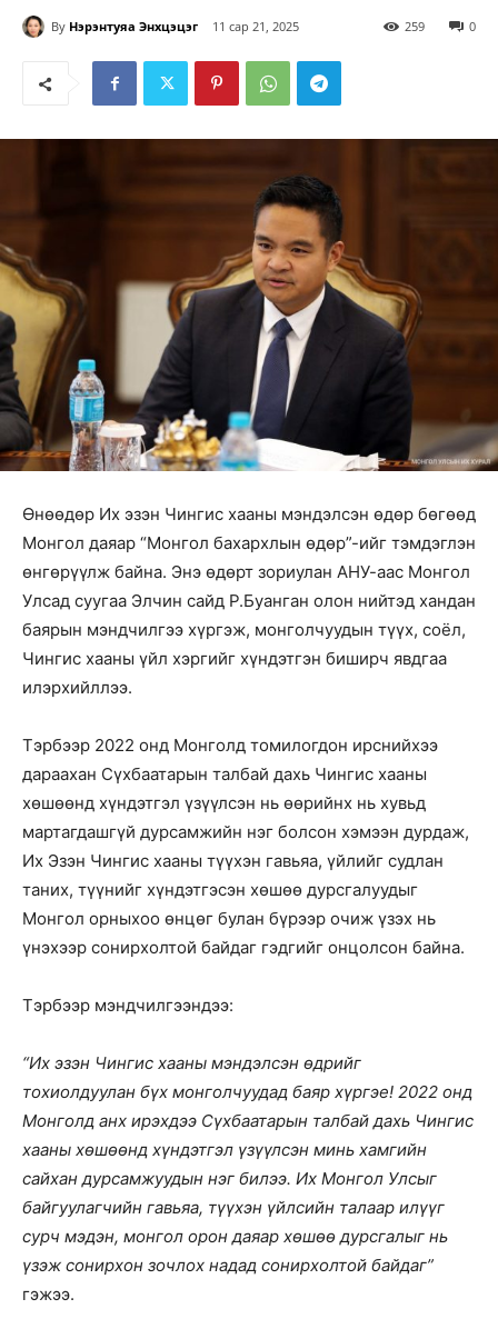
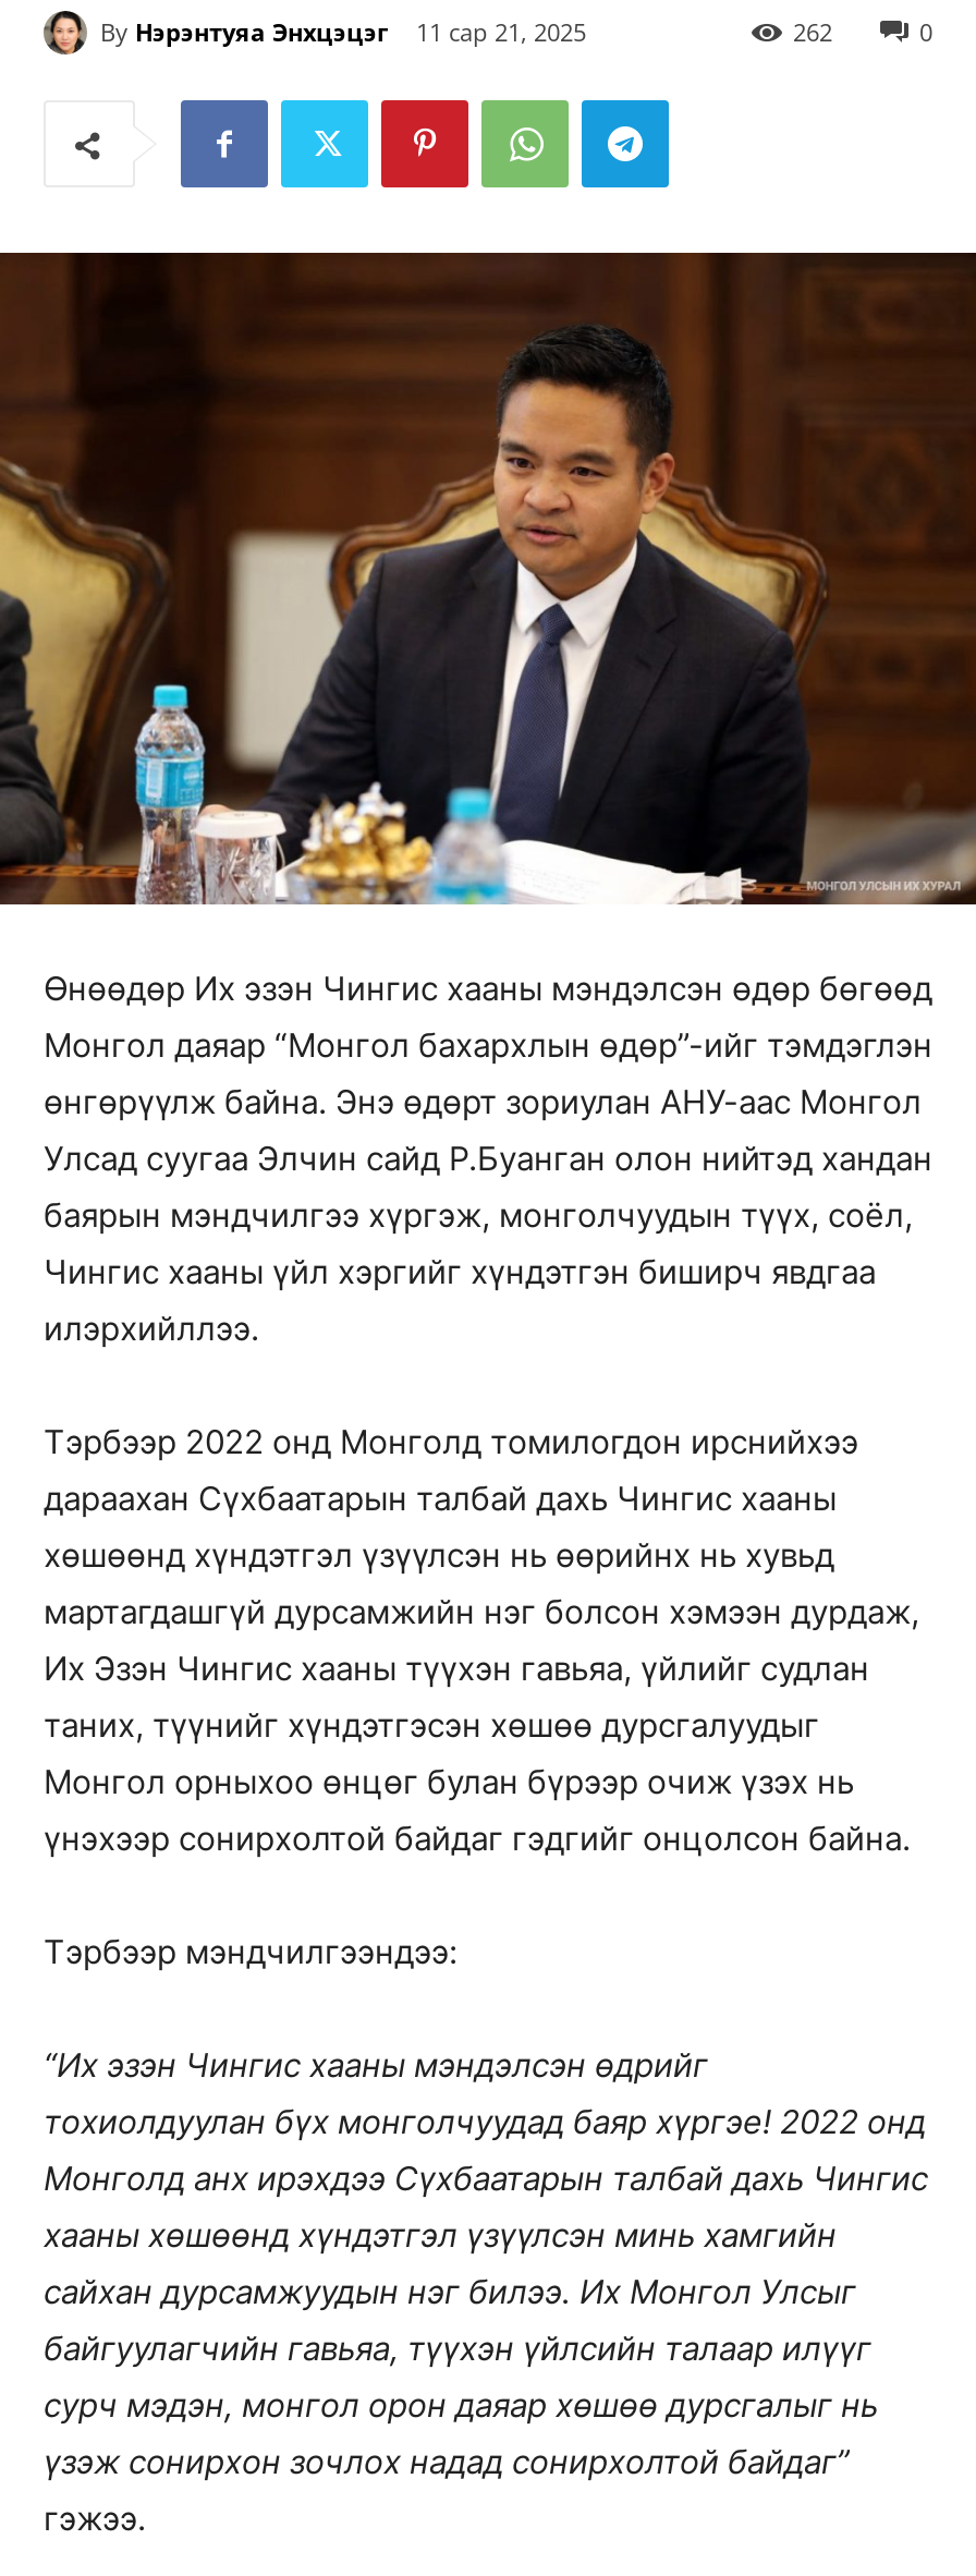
[405,18,425,35] 259 -> [793,15,832,48] 262

